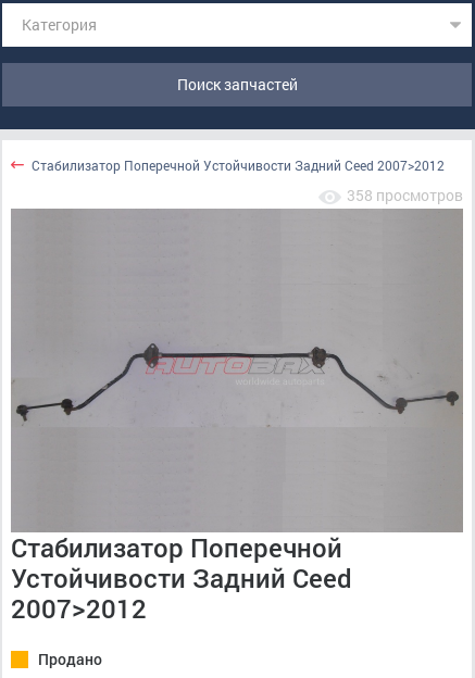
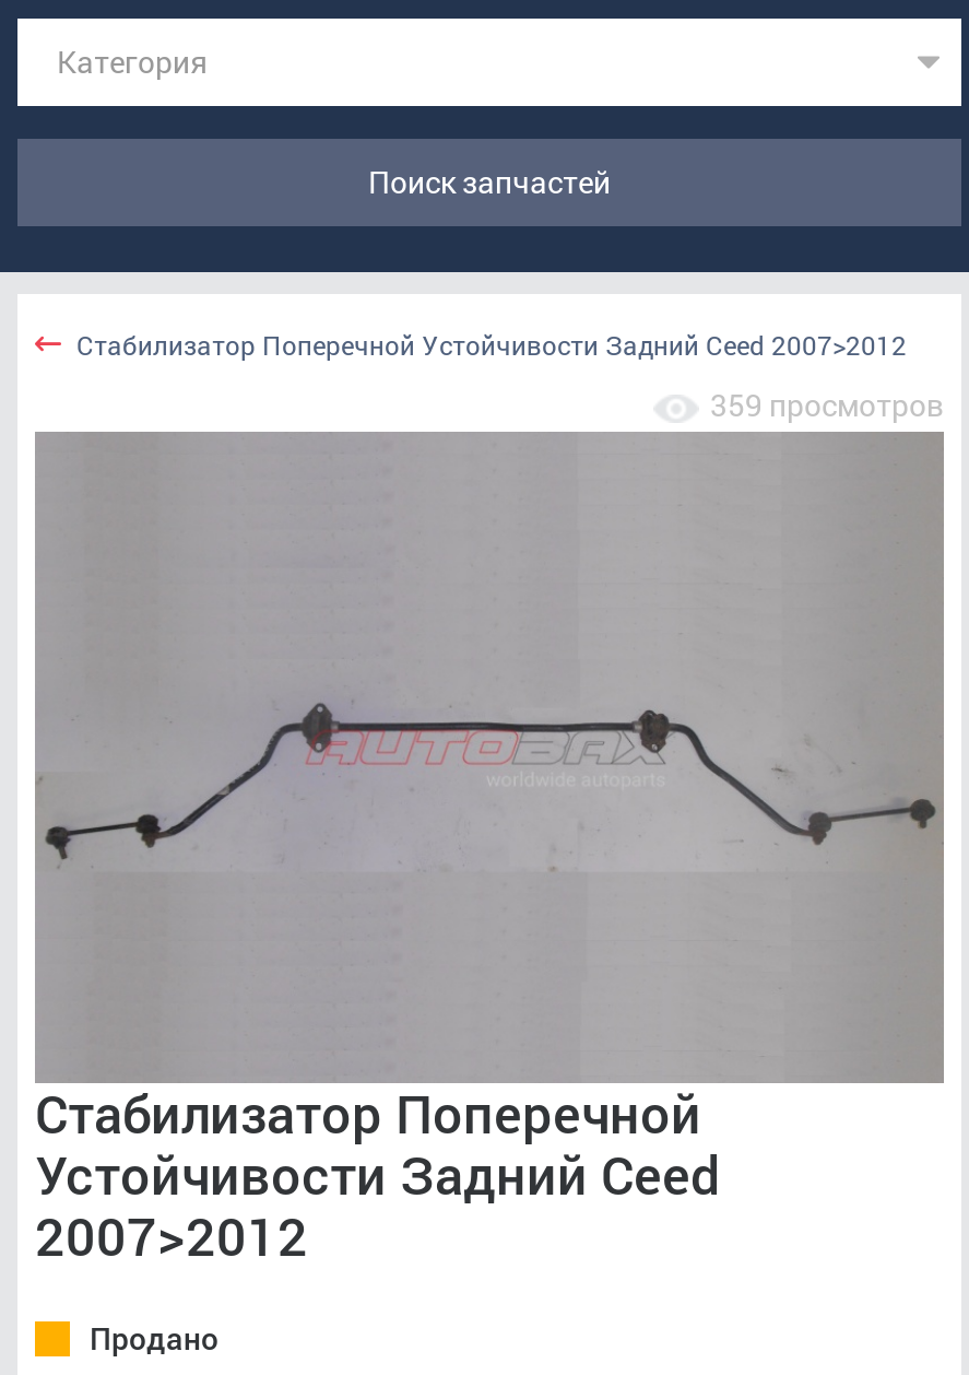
[347,184,463,205] 358 просмотров -> [710,383,944,425] 359 просмотров

